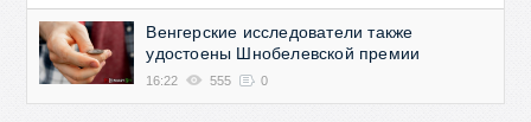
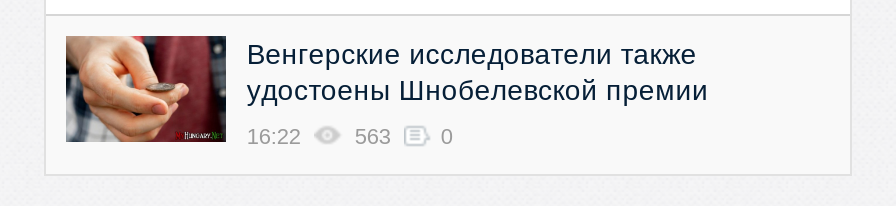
[210,73,232,87] 555 -> [355,123,391,147] 563

